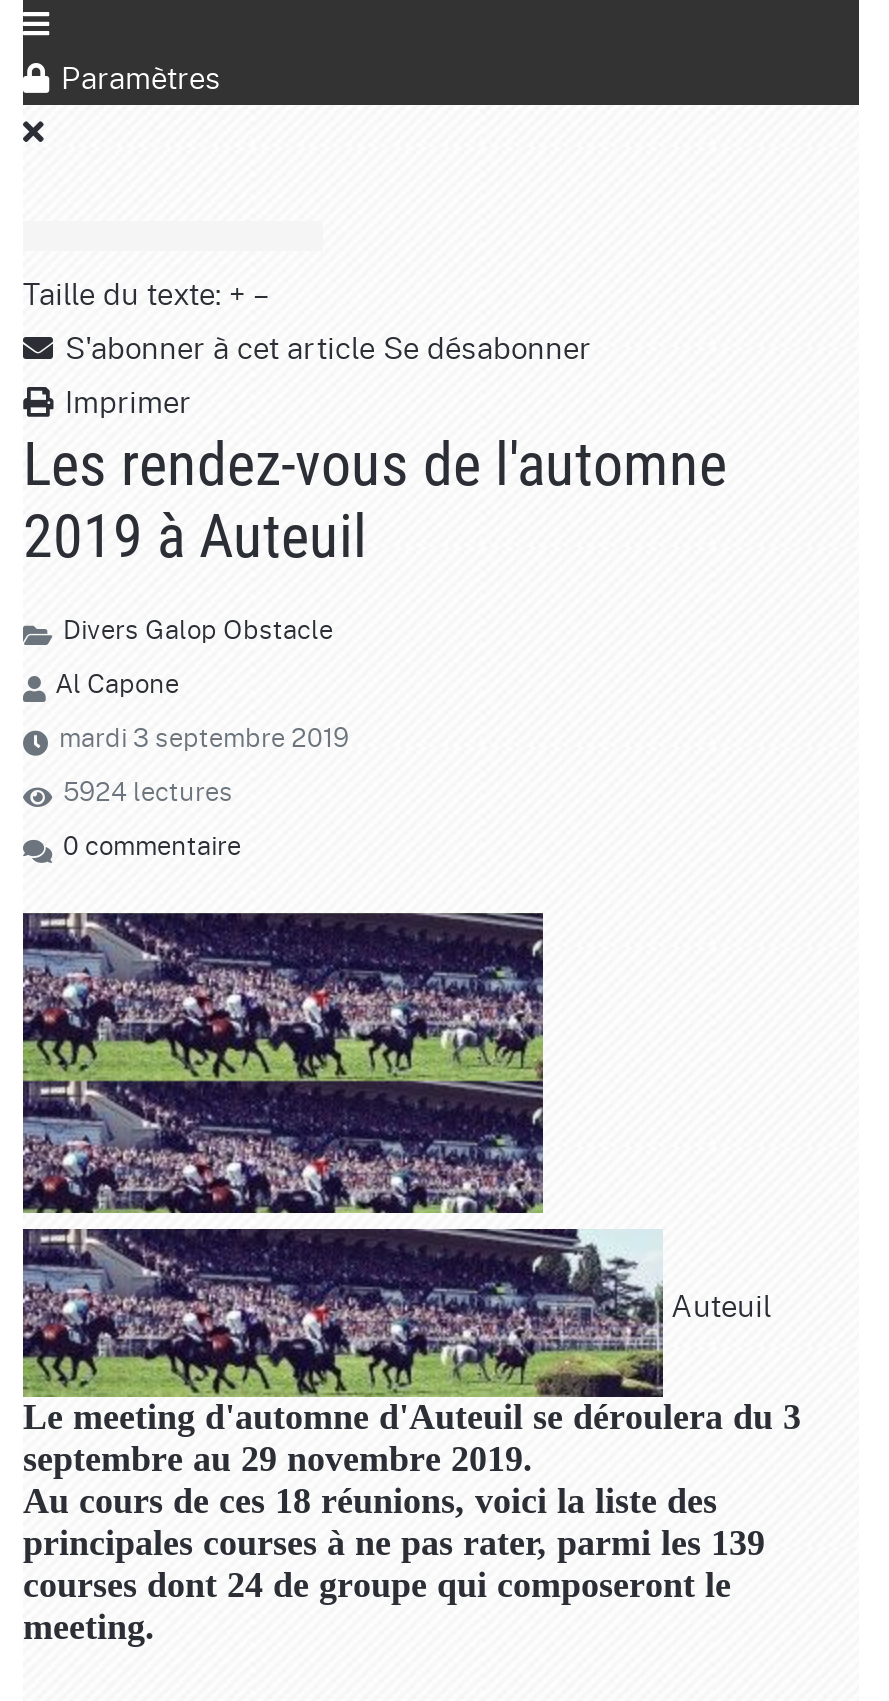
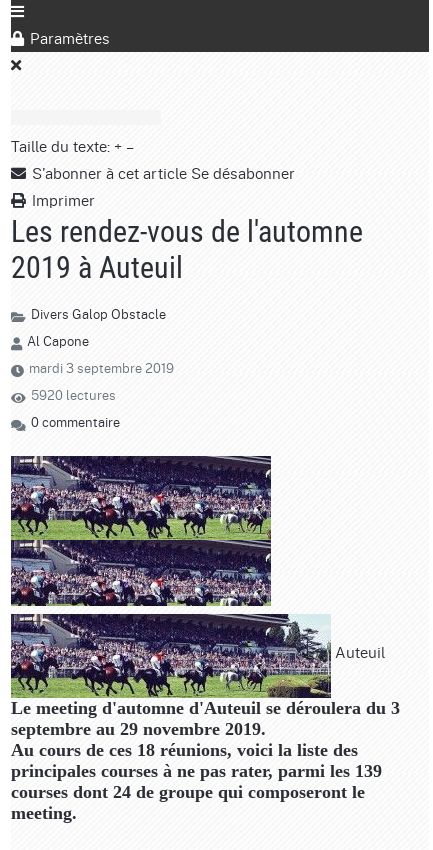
[63,773,233,809] 5924 lectures -> [31,386,116,404] 5920 lectures

